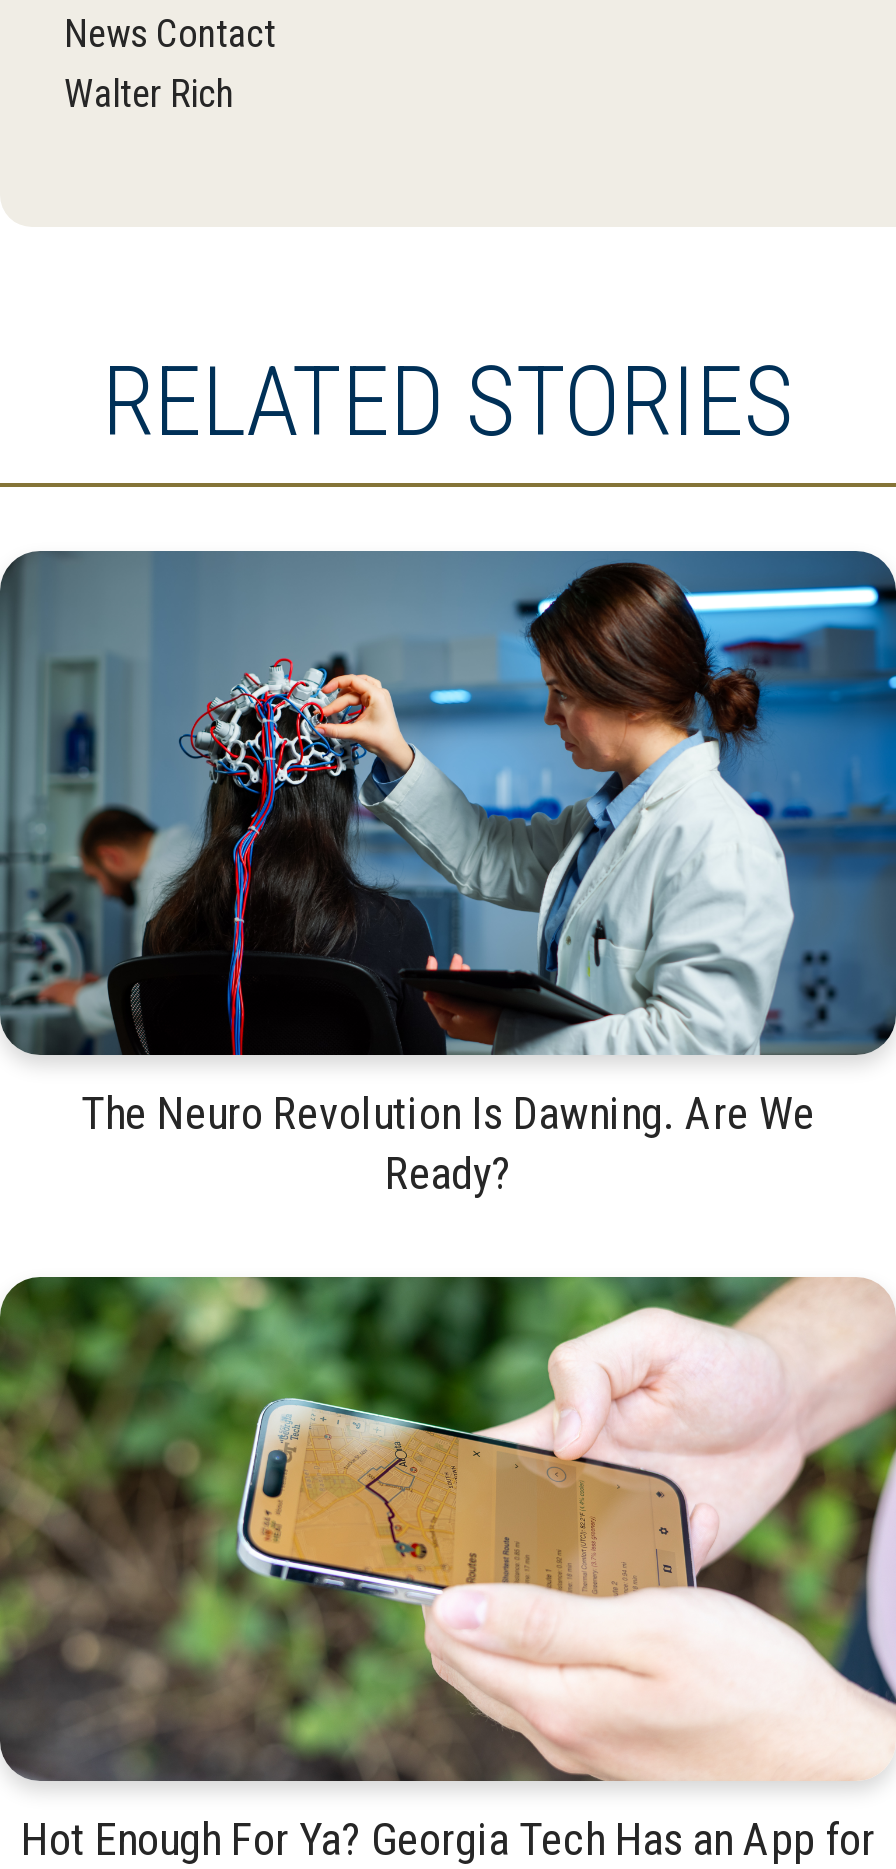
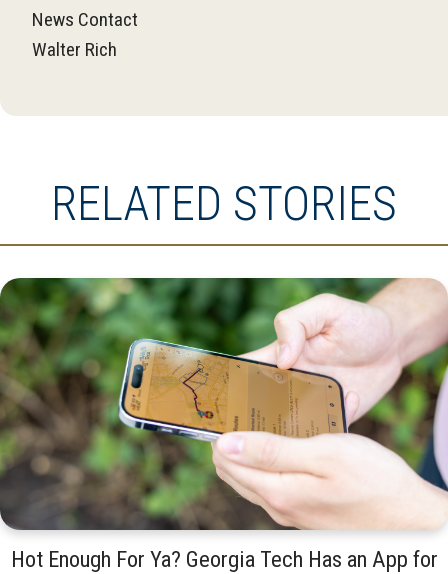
[6,549,890,1199] [image] | The Neuro Revolution Is Dawning. Are We | Ready? -> none

